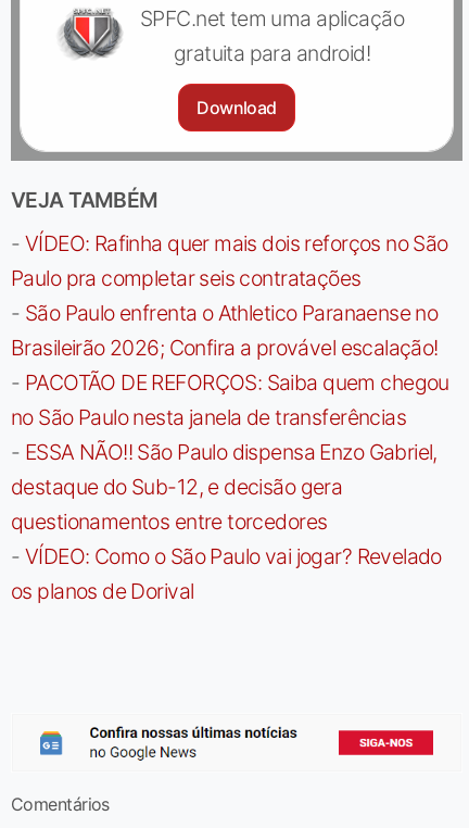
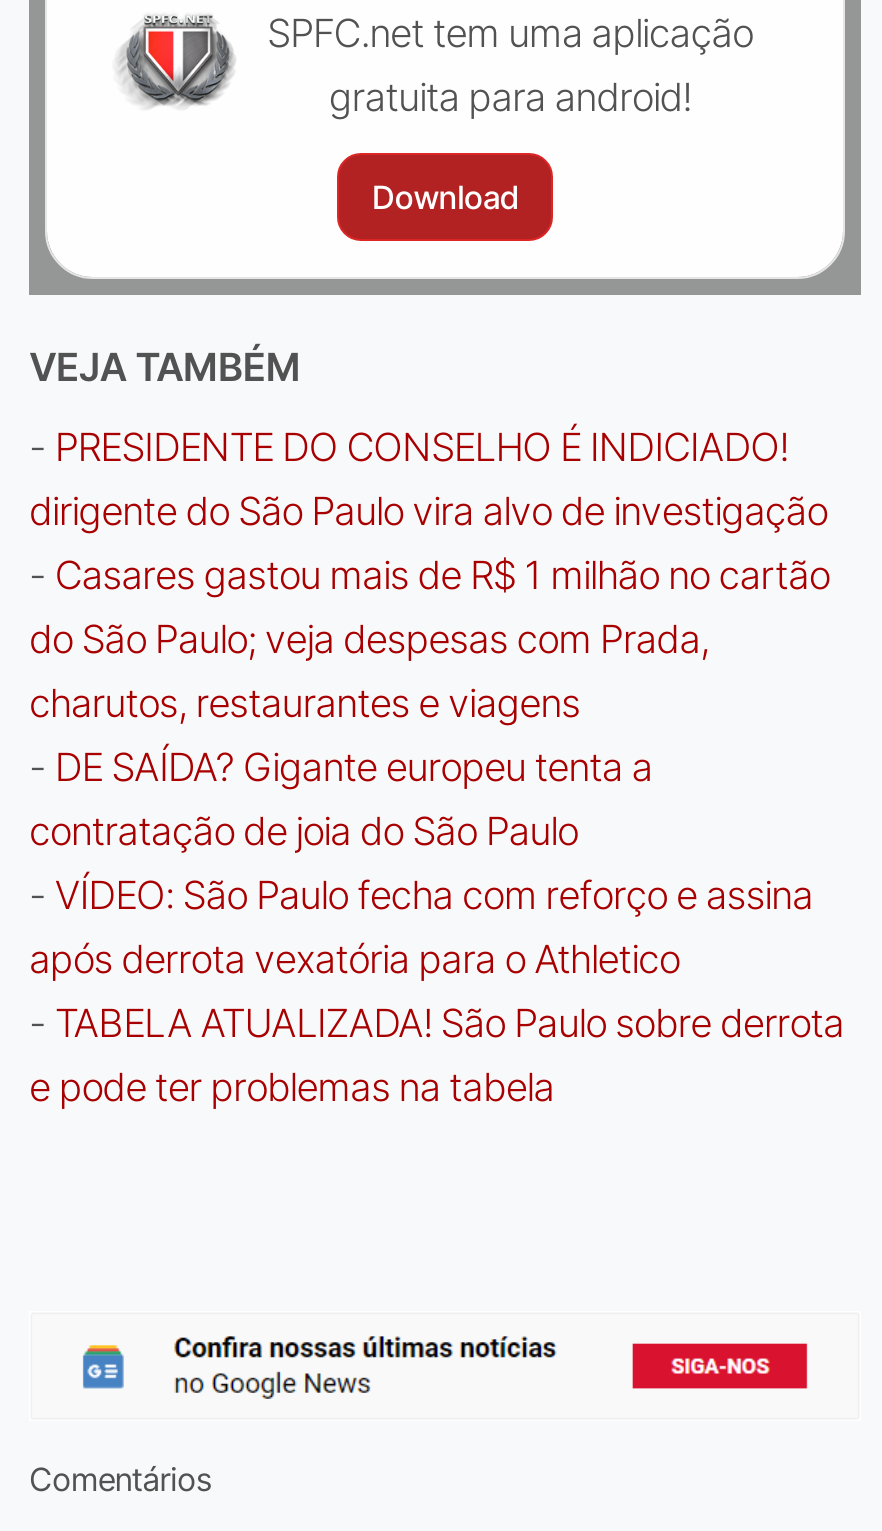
[11,230,449,604] - VÍDEO: Rafinha quer mais dois reforços no São | Paulo pra completar seis contratações | - São Paulo enfrenta o Athletico Paranaense no | Brasileirão 2026; Confira a provável escalação! | - PACOTÃO DE REFORÇOS: Saiba quem chegou | no São Paulo nesta janela de transferências | - ESSA NÃO!! São Paulo dispensa Enzo Gabriel, | destaque do Sub-12, e decisão gera | questionamentos entre torcedores | - VÍDEO: Como o São Paulo vai jogar? Revelado | os planos de Dorival -> [29,422,844,1110] - PRESIDENTE DO CONSELHO É INDICIADO! | dirigente do São Paulo vira alvo de investigação | - Casares gastou mais de R$ 1 milhão no cartão | do São Paulo; veja despesas com Prada, | charutos, restaurantes e viagens | - DE SAÍDA? Gigante europeu tenta a | contratação de joia do São Paulo | - VÍDEO: São Paulo fecha com reforço e assina | após derrota vexatória para o Athletico | - TABELA ATUALIZADA! São Paulo sobre derrota | e pode ter problemas na tabela

